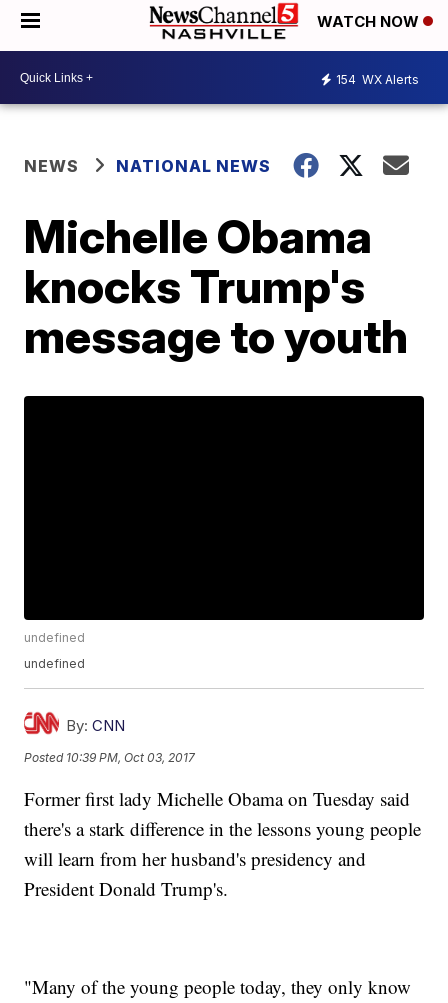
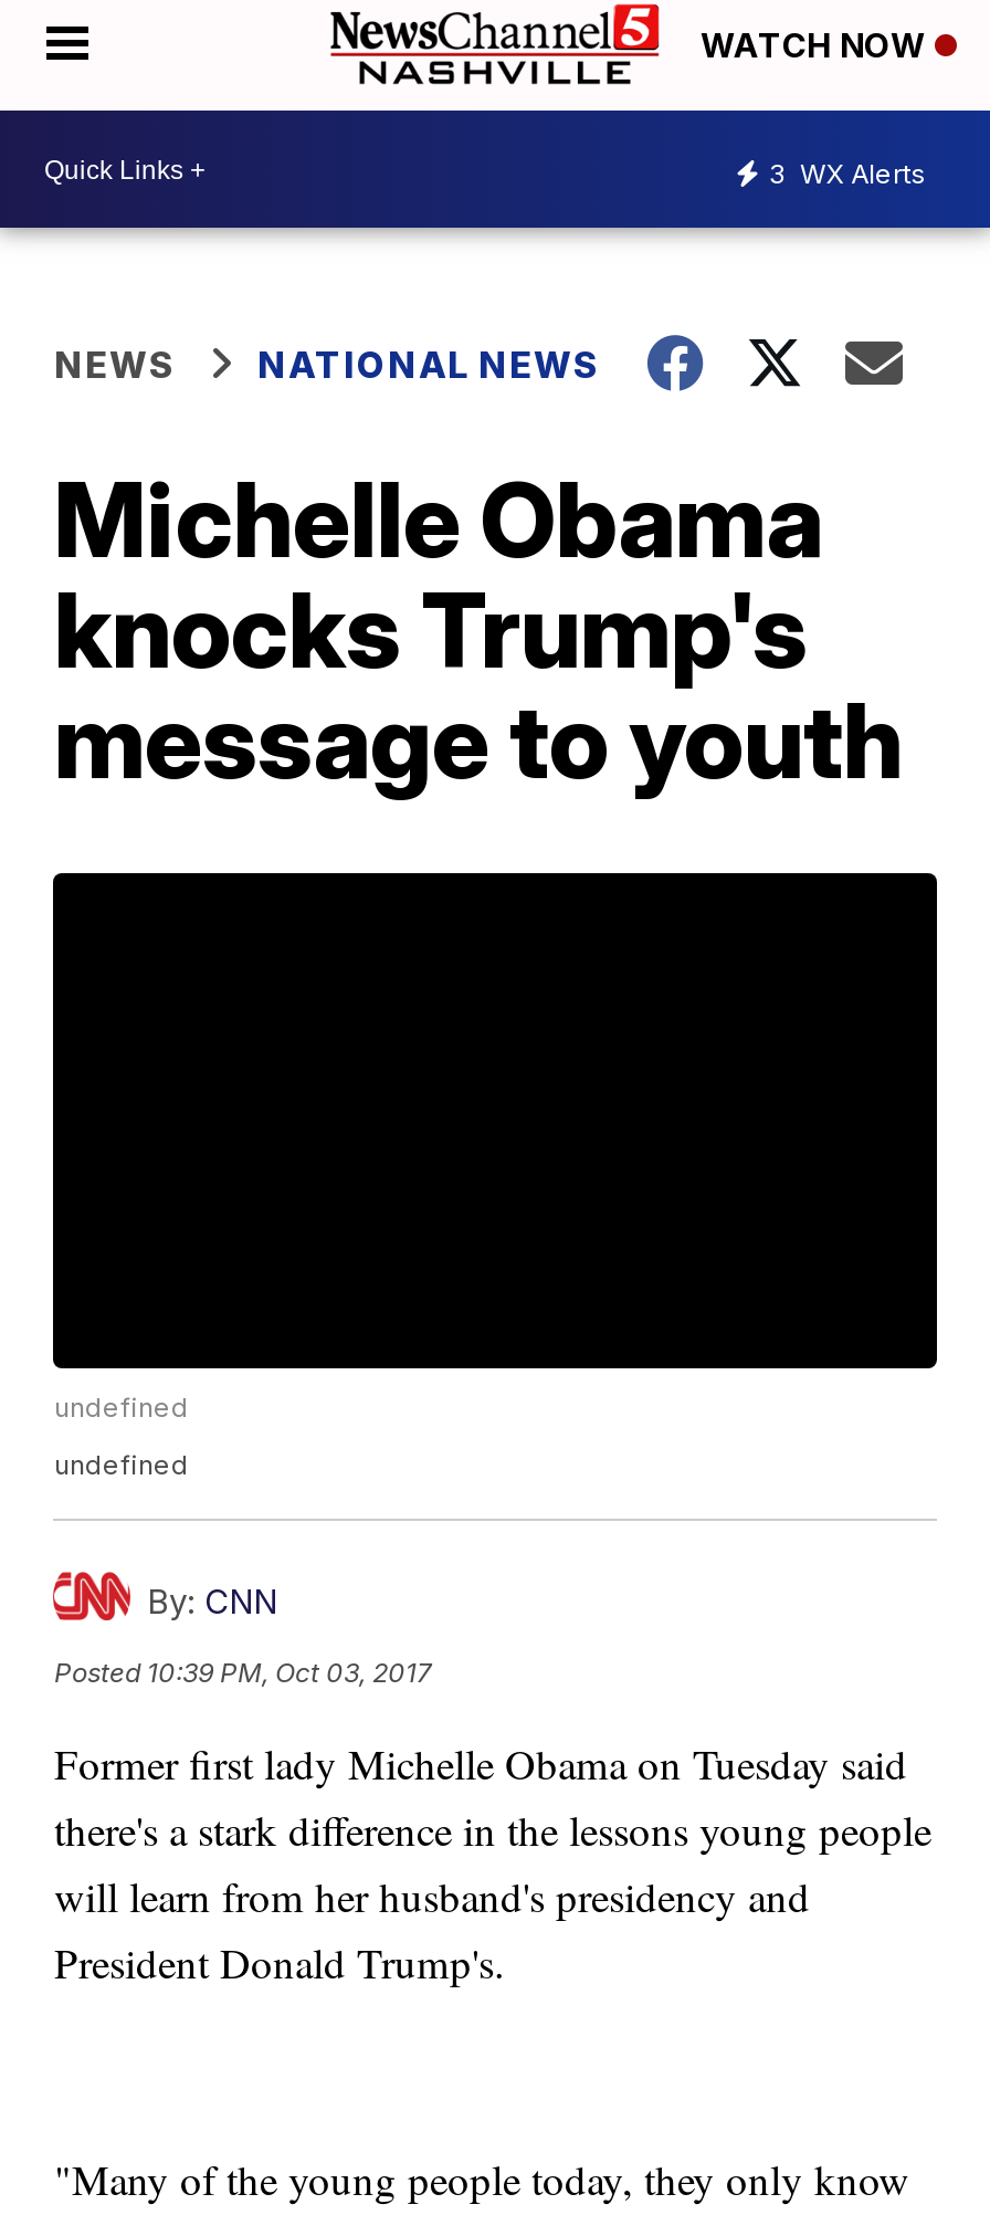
[336,71,419,86] 154 WX Alerts -> [769,156,926,189] 3 WX Alerts

